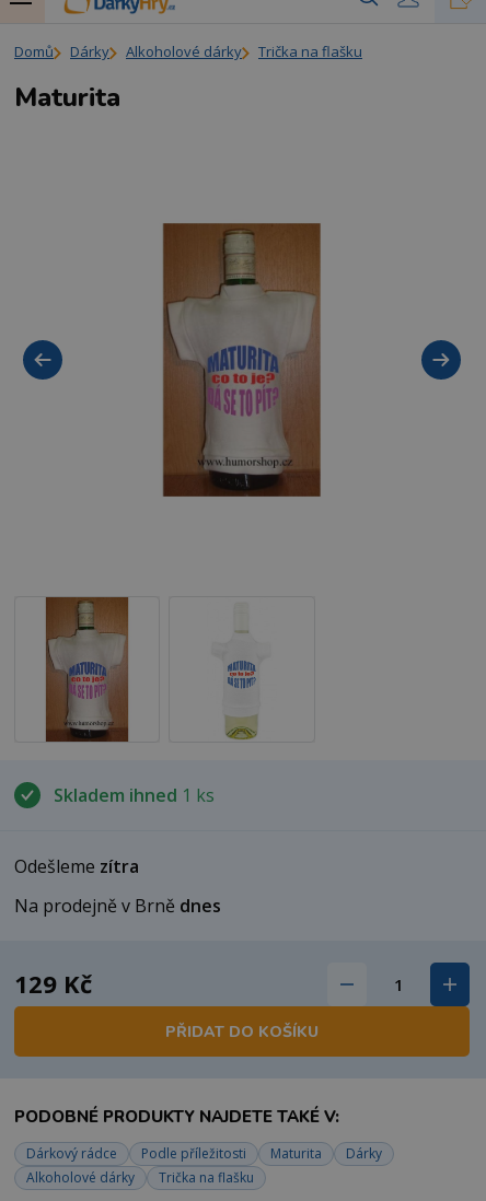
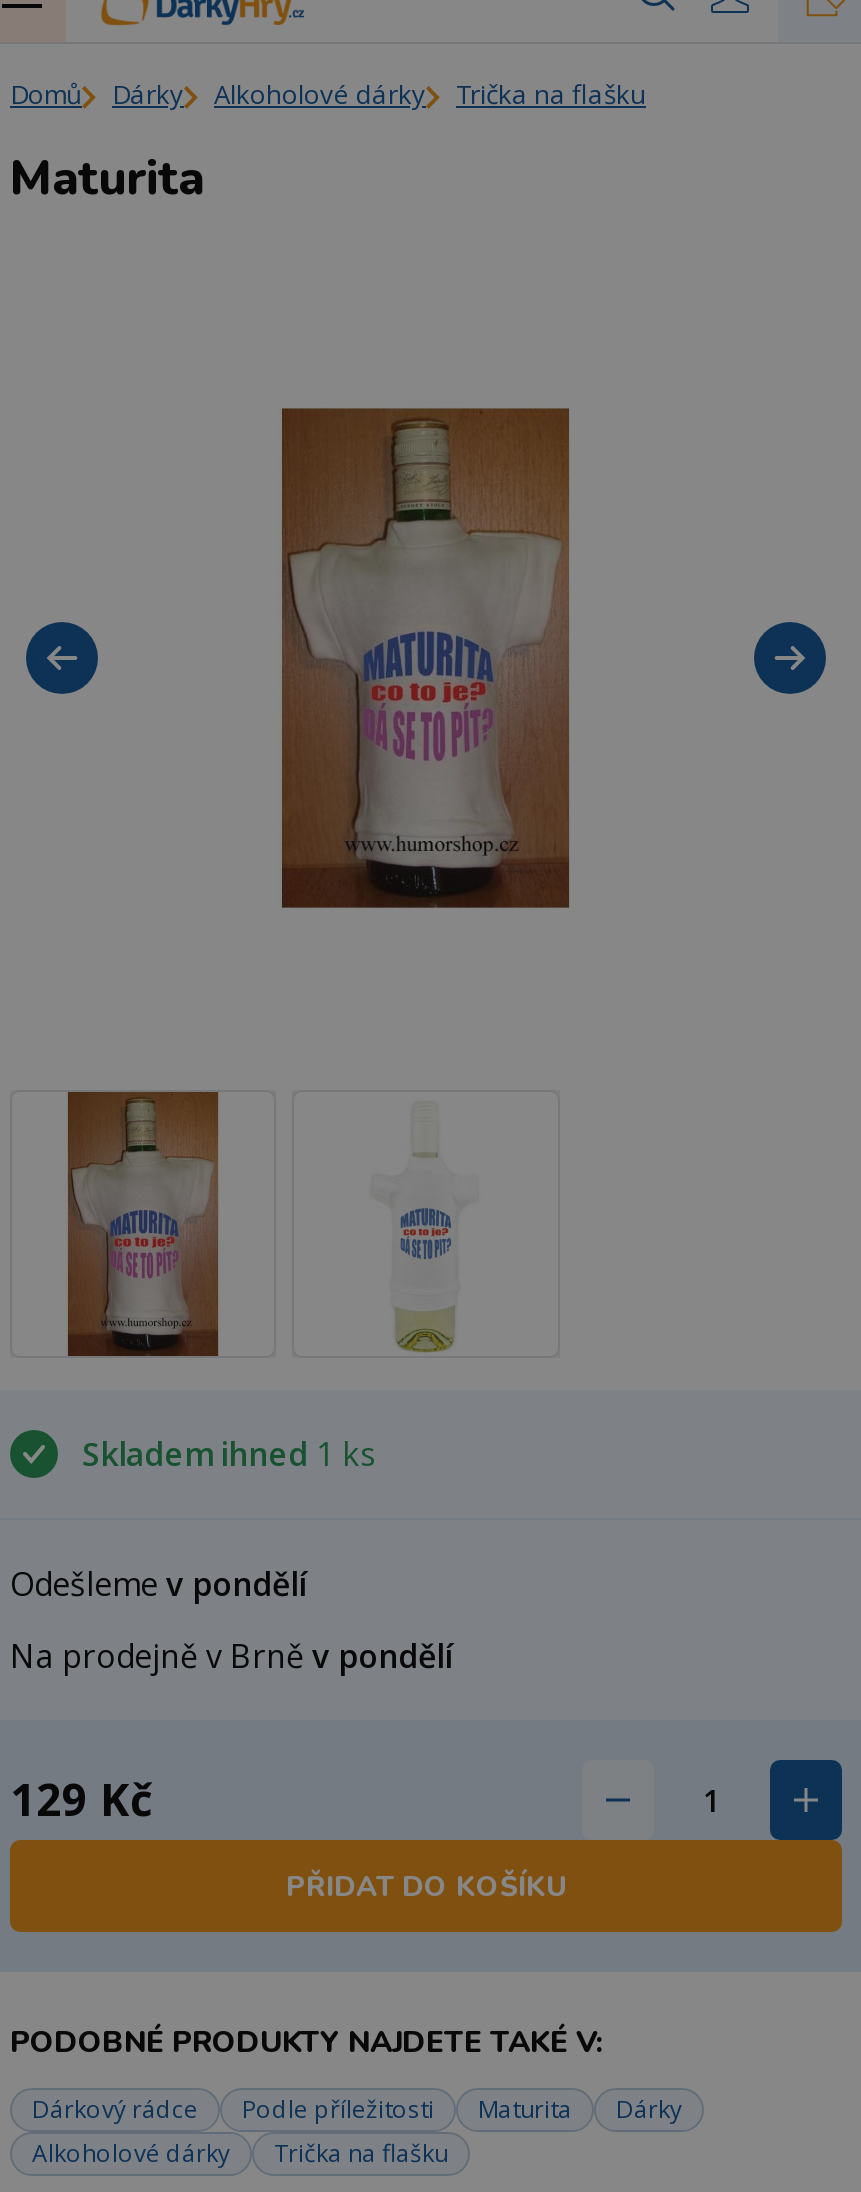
[14,854,139,878] Odešleme zítra -> [10,1561,306,1605] Odešleme v pondělí
[14,893,221,917] Na prodejně v Brně dnes -> [10,1633,452,1677] Na prodejně v Brně v pondělí

